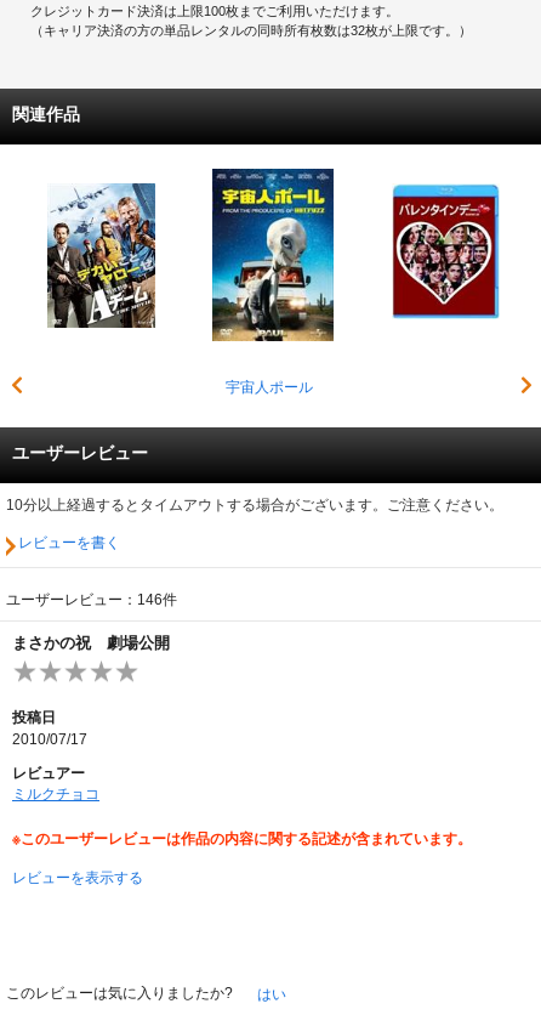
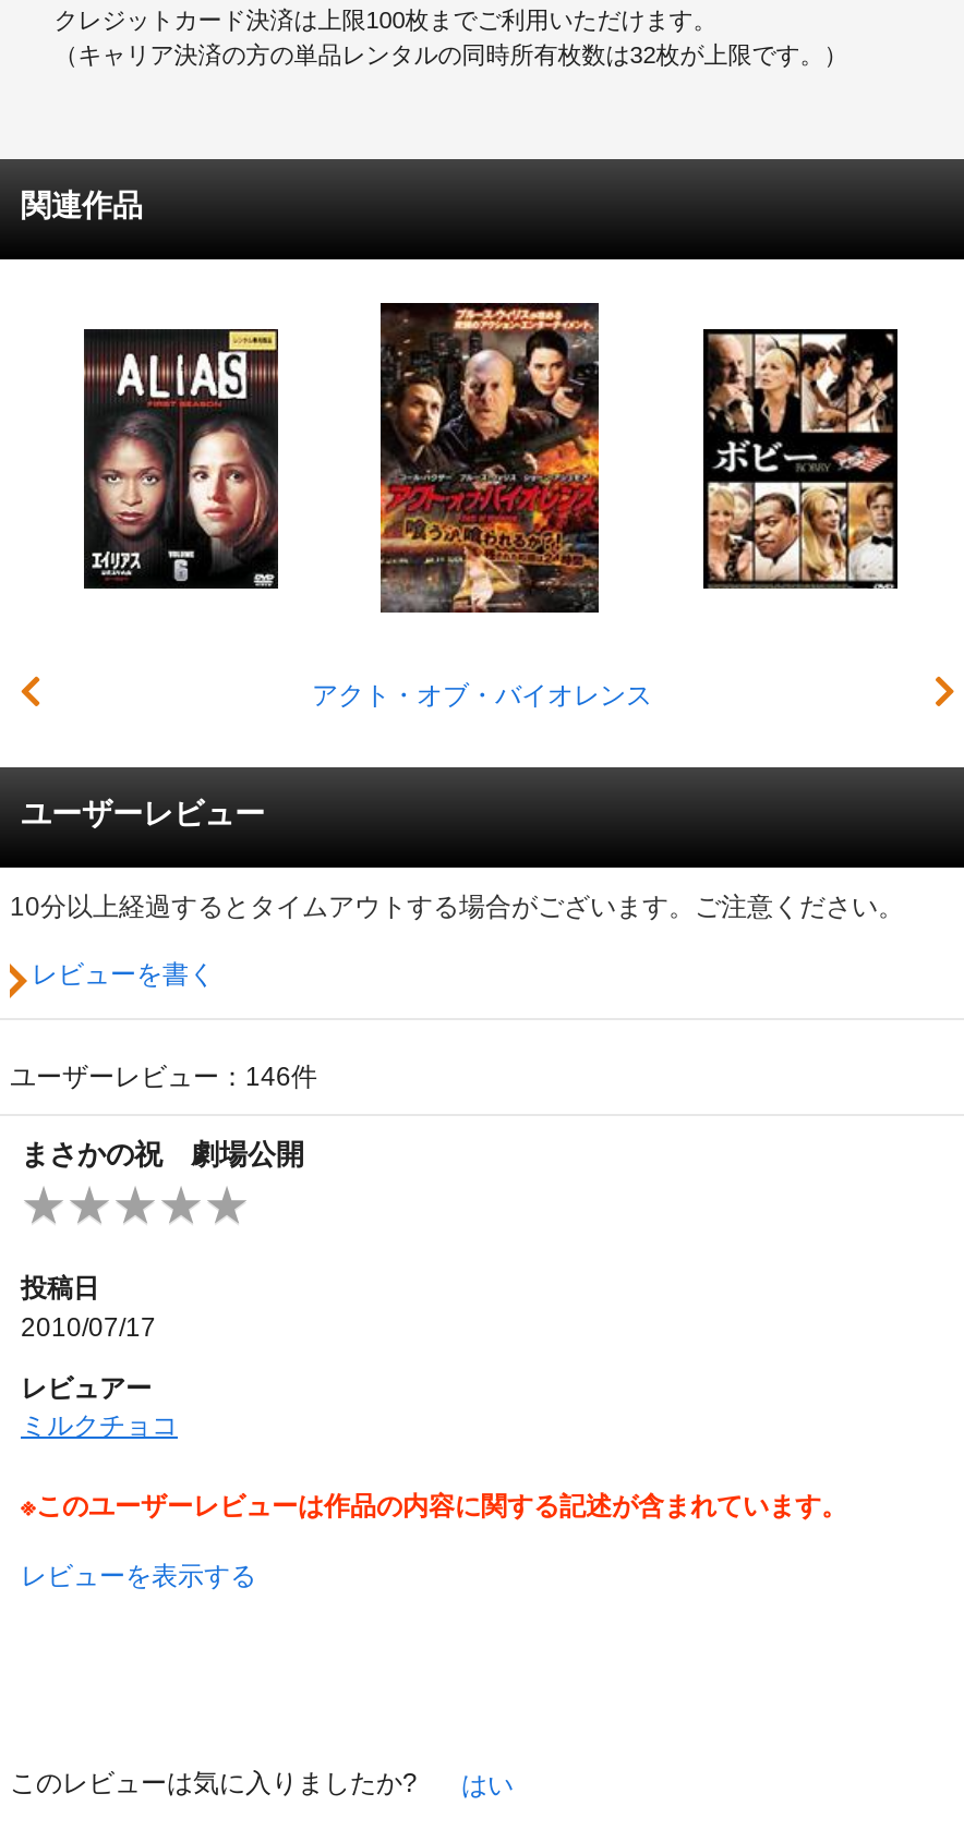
[211,168,335,395] [image] | 宇宙人ポール -> [312,301,652,710] [image] | アクト・オブ・バイオレンス
[46,182,156,329] [image] -> [82,327,280,589] [image]
[392,183,500,328] [image] -> [701,327,900,591] [image]

